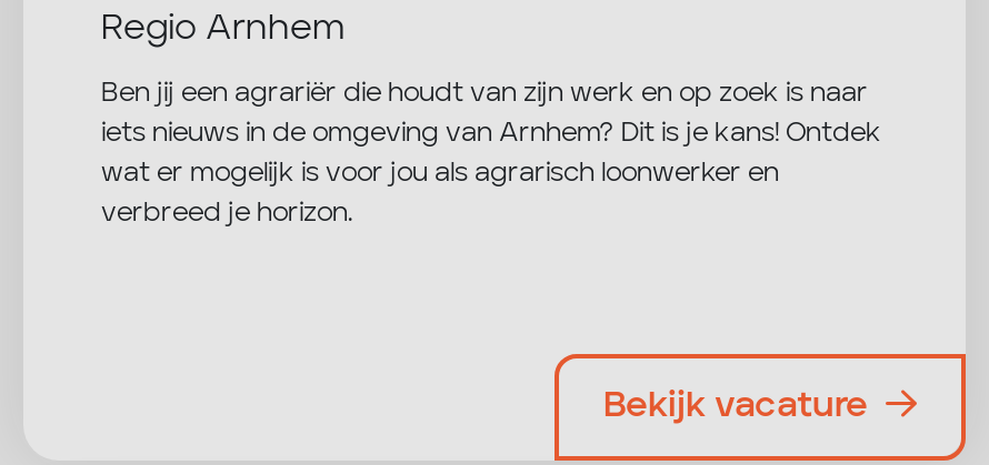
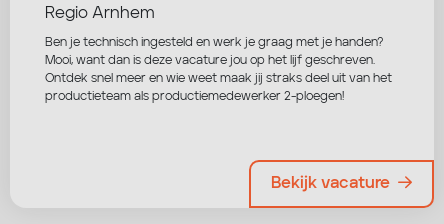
[101,81,868,108] Ben jij een agrariër die houdt van zijn werk en op zoek is naar -> [45,37,384,49] Ben je technisch ingesteld en werk je graag met je handen?
[101,121,881,148] iets nieuws in de omgeving van Arnhem? Dit is je kans! Ontdek -> [45,55,375,67] Mooi, want dan is deze vacature jou op het lijf geschreven.
[101,161,779,188] wat er mogelijk is voor jou als agrarisch loonwerker en -> [45,73,392,85] Ontdek snel meer en wie weet maak jij straks deel uit van het
[101,201,352,228] verbreed je horizon. -> [45,91,344,103] productieteam als productiemedewerker 2-ploegen!

